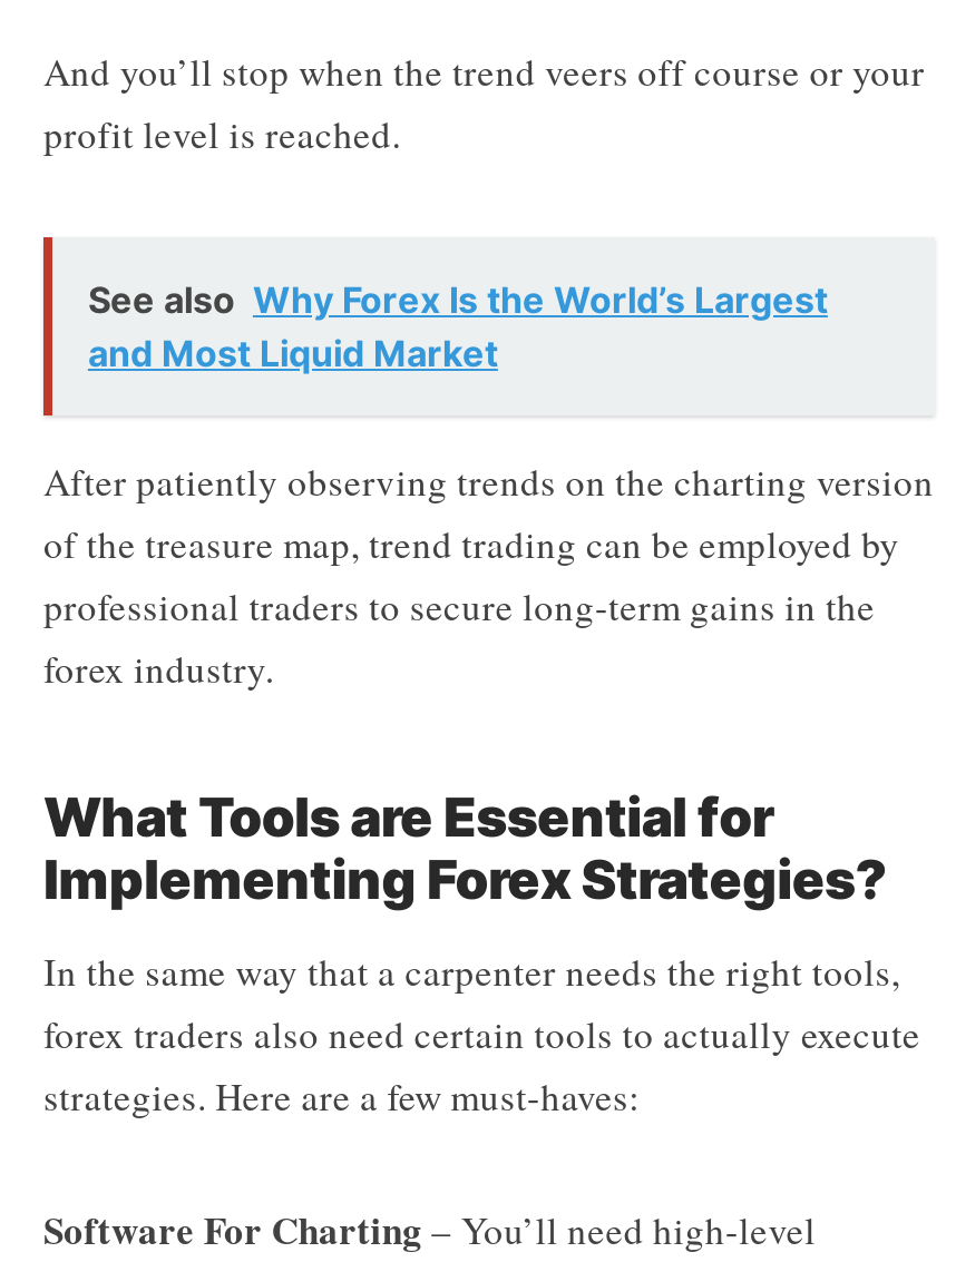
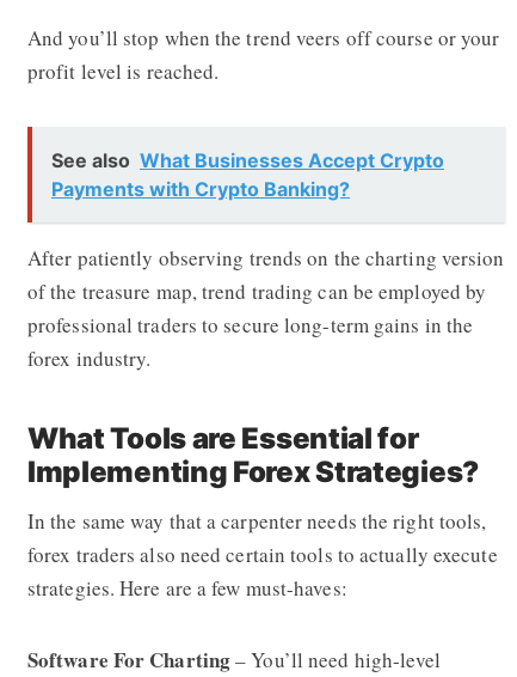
[88,276,828,374] See also Why Forex Is the World’s Largest | and Most Liquid Market -> [51,148,444,200] See also What Businesses Accept Crypto | Payments with Crypto Banking?

